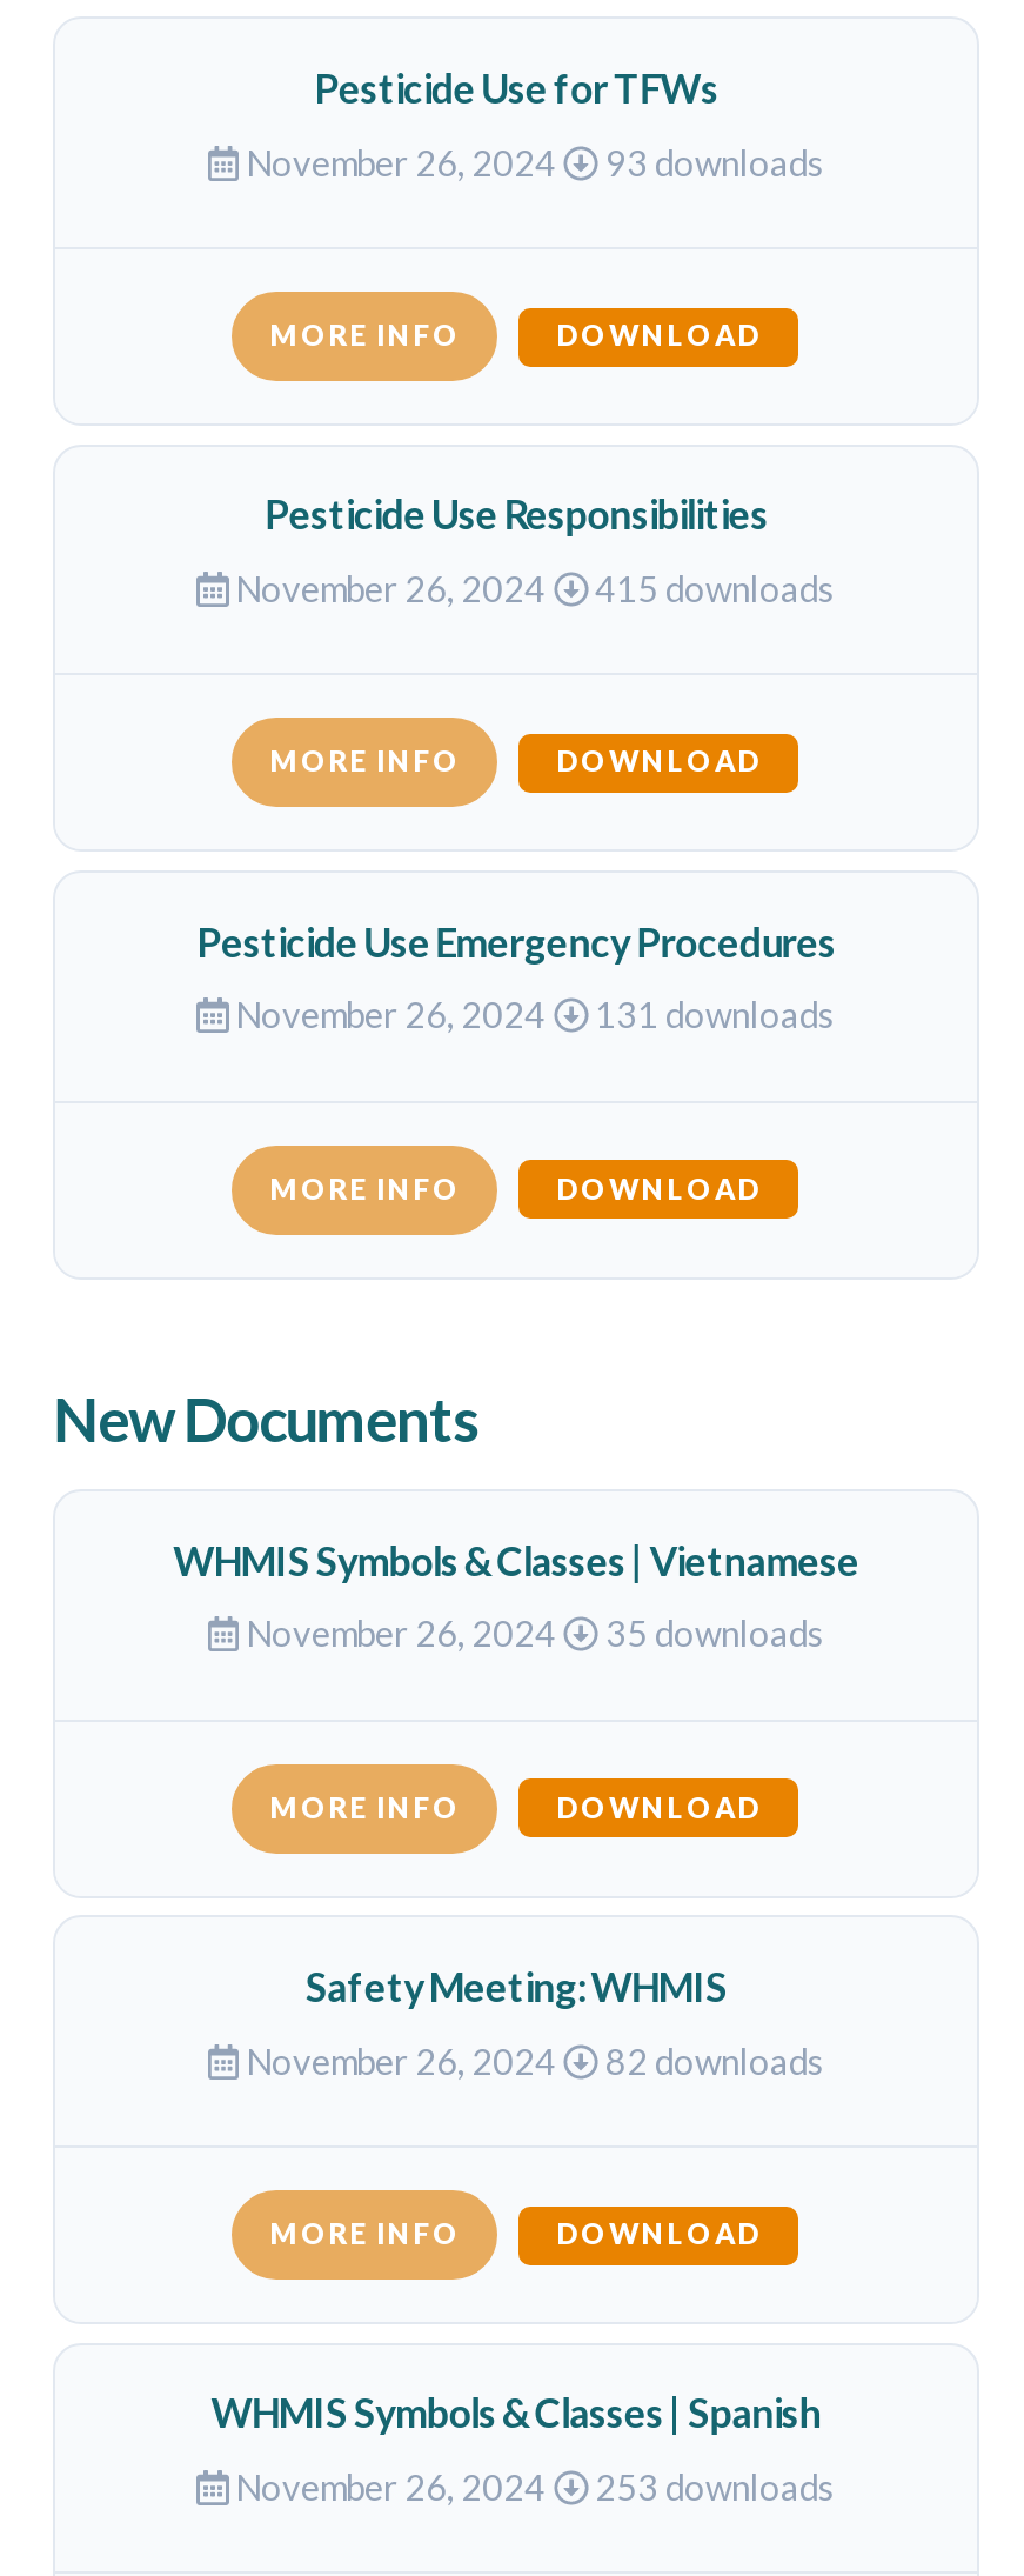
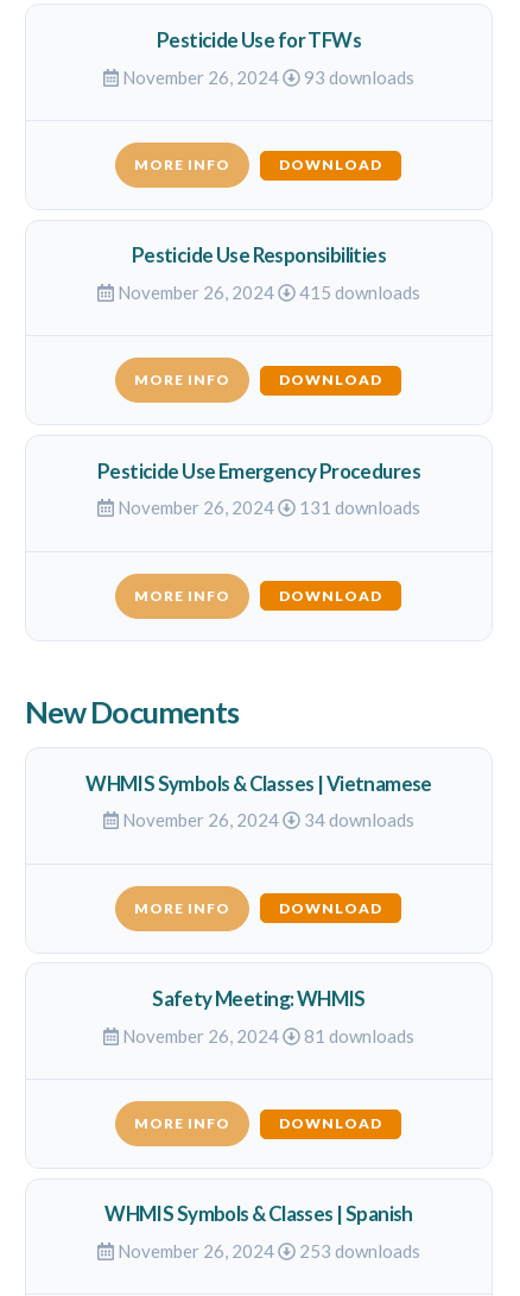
[239,1613,824,1655] November 26, 2024 35 downloads -> [119,810,414,831] November 26, 2024 34 downloads
[239,2039,824,2081] November 26, 2024 82 downloads -> [119,1025,414,1046] November 26, 2024 81 downloads

